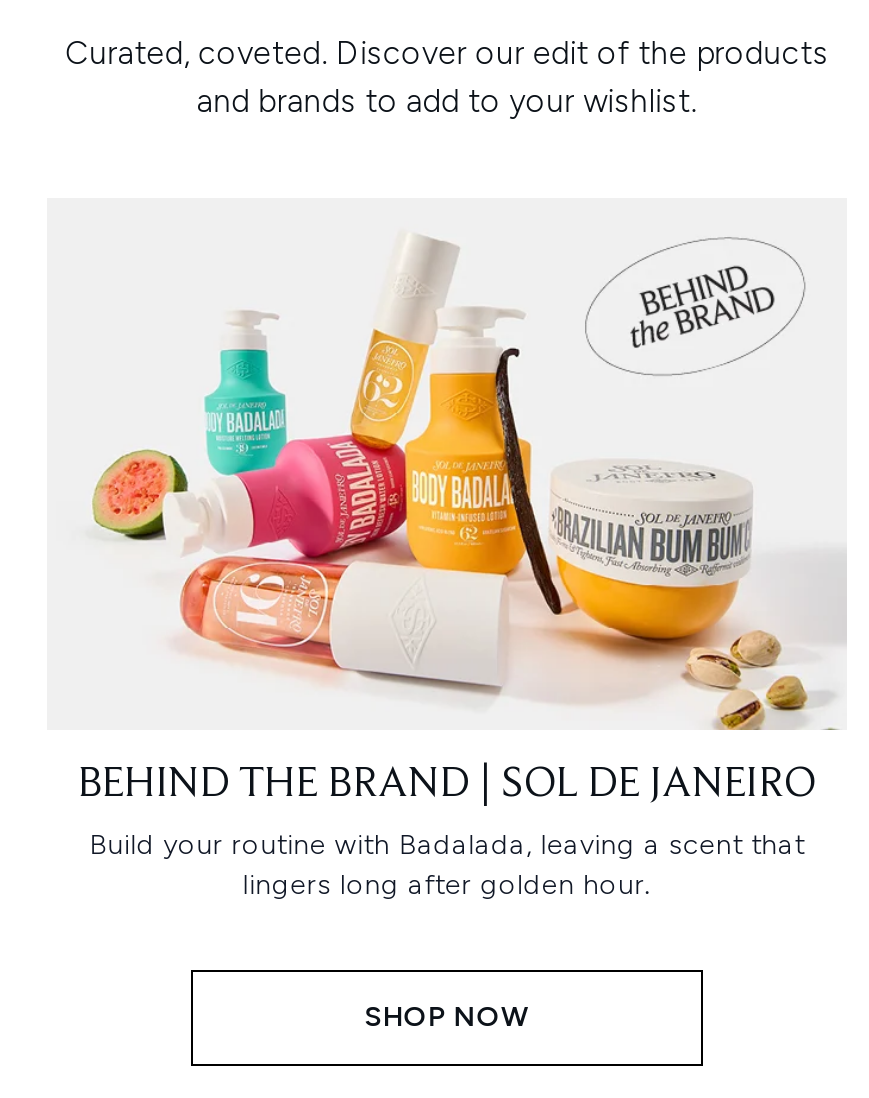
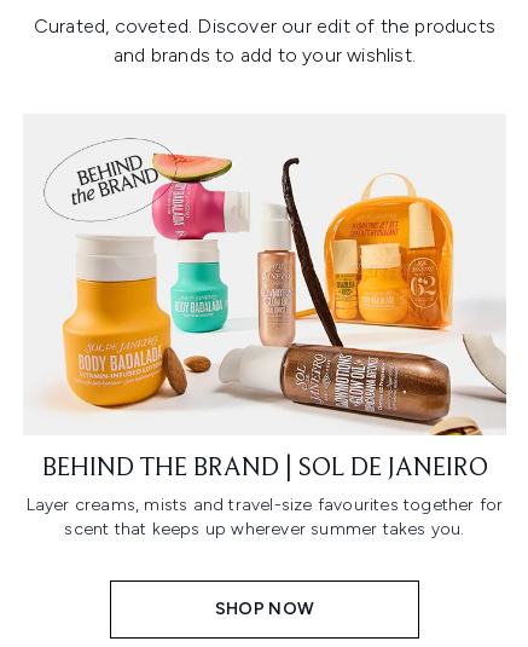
[91,236,847,732] [image] -> [43,138,507,437] [image]
[89,828,805,902] Build your routine with Badalada, leaving a scent that | lingers long after golden hour. -> [26,495,503,540] Layer creams, mists and travel-size favourites together for | scent that keeps up wherever summer takes you.

